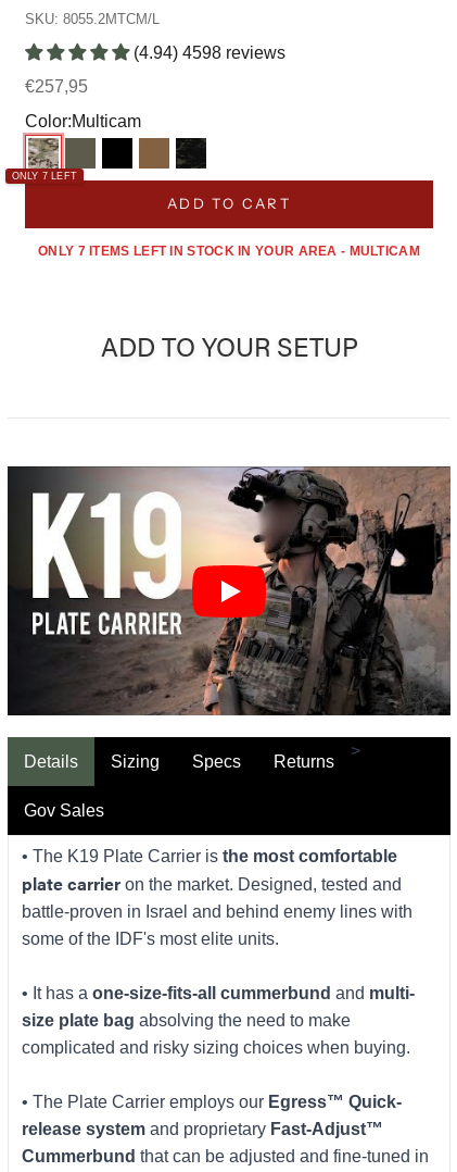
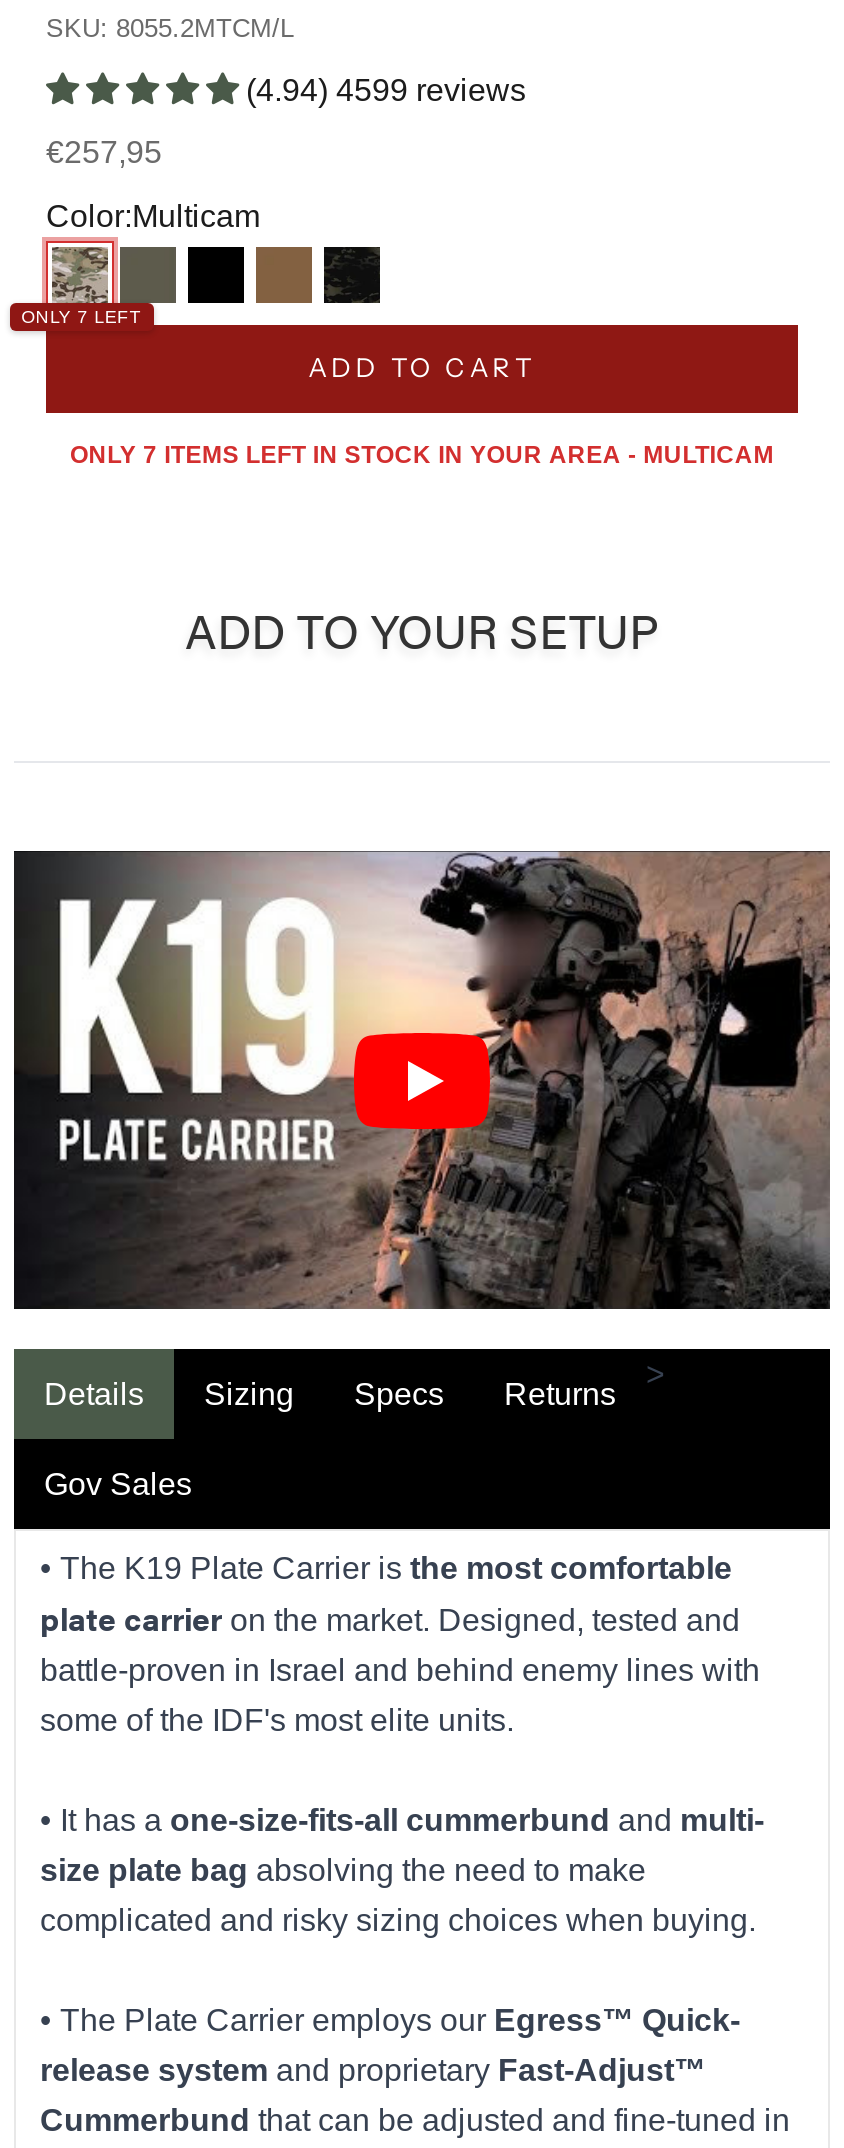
[134,43,285,62] (4.94) 4598 reviews -> [246,73,526,107] (4.94) 4599 reviews

